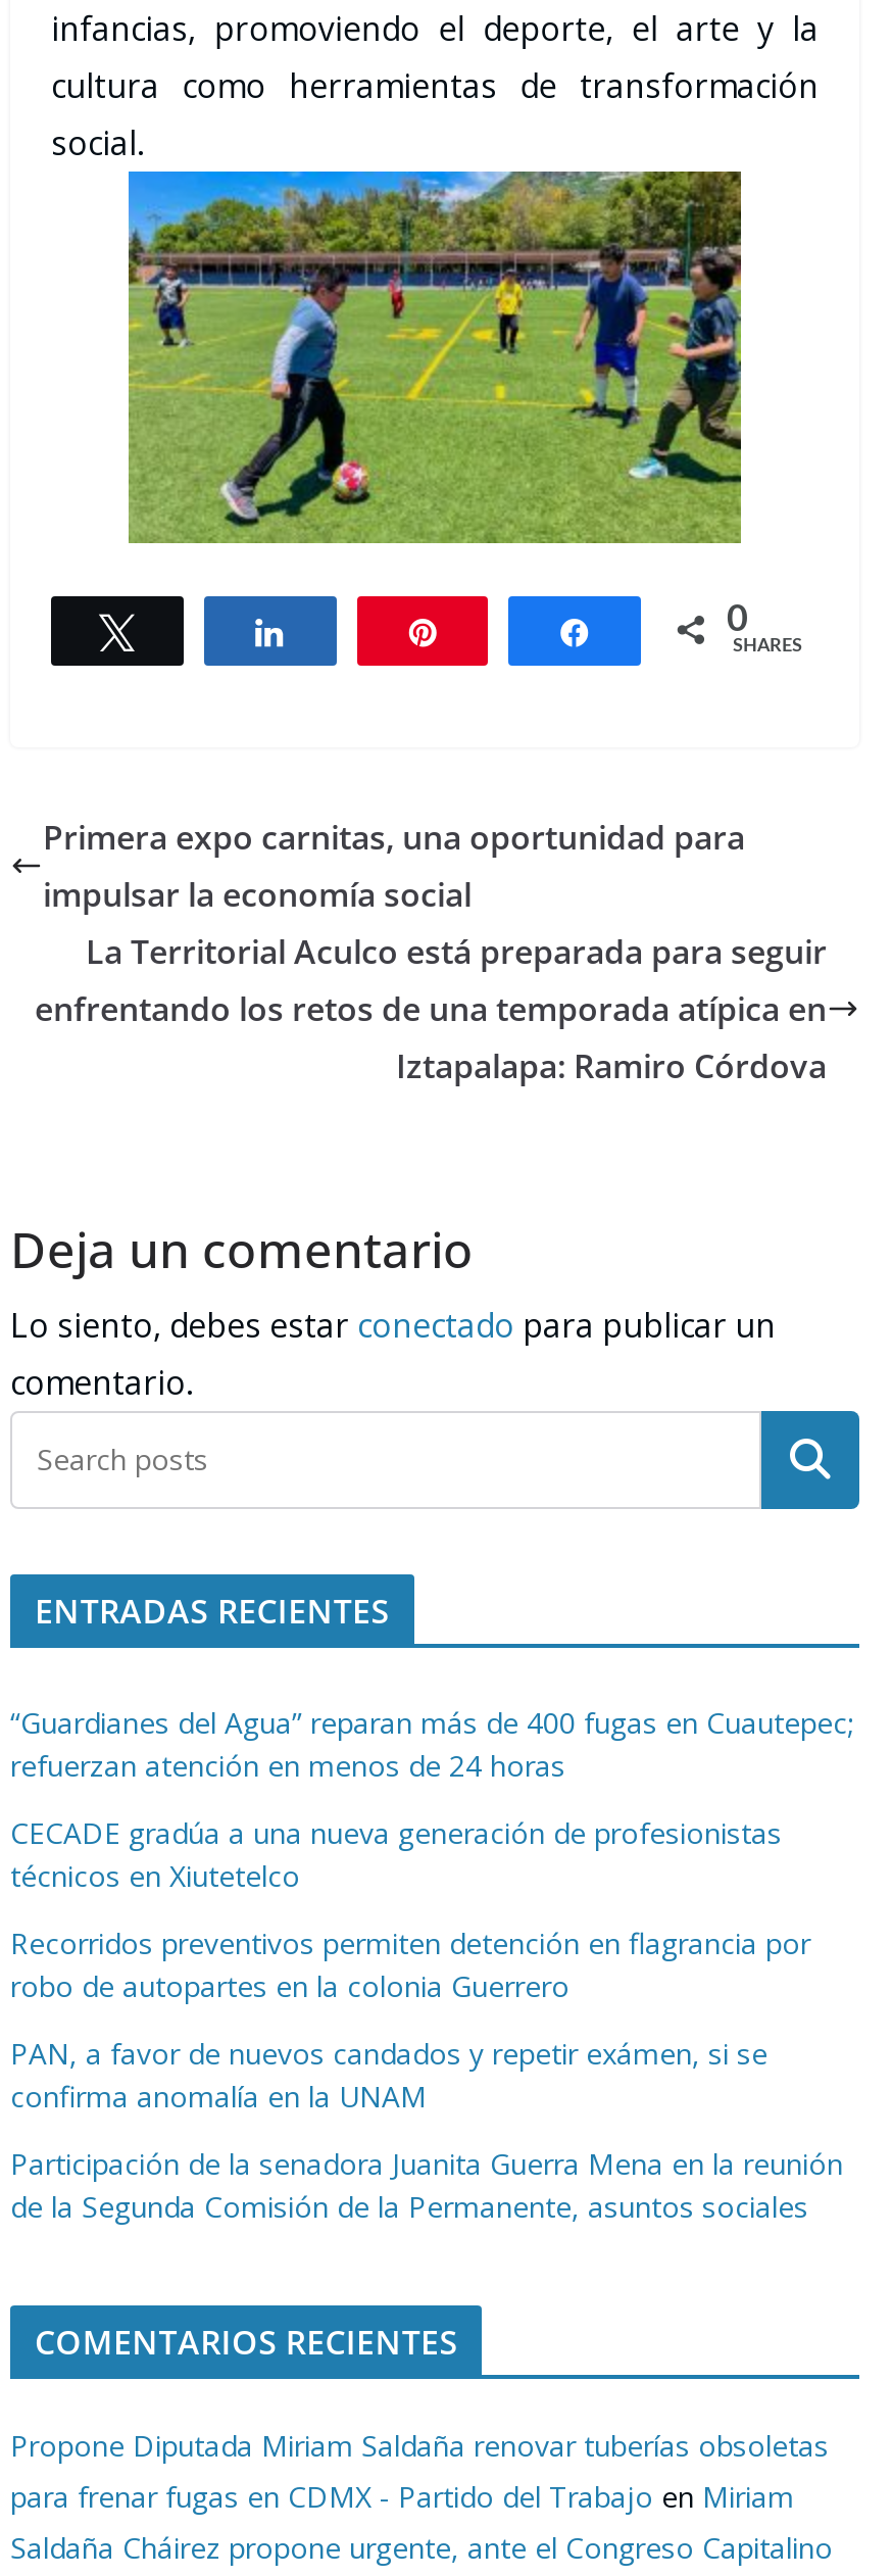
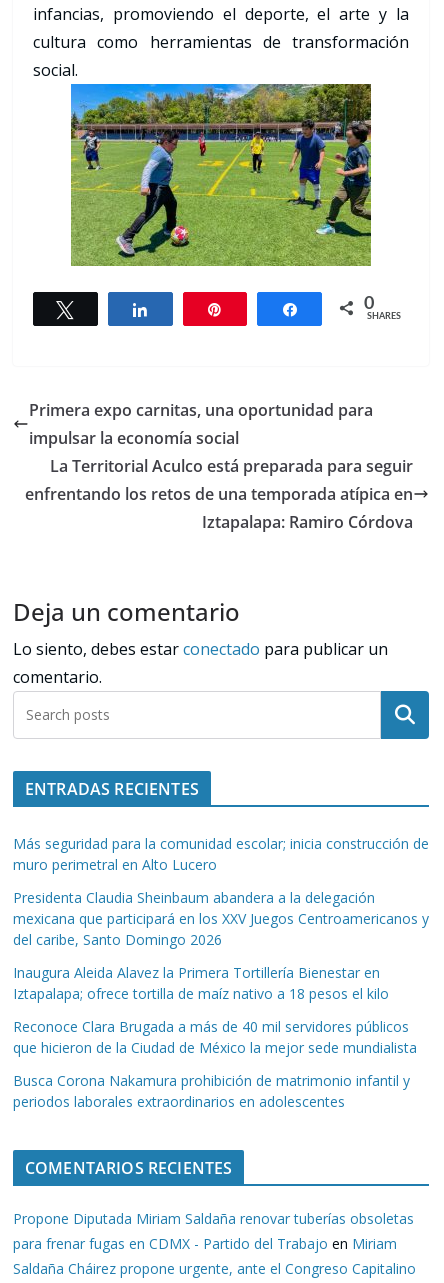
[10,1704,853,1786] “Guardianes del Agua” reparan más de 400 fugas en Cuautepec; | refuerzan atención en menos de 24 horas -> [13,834,429,874] Más seguridad para la comunidad escolar; inicia construcción de | muro perimetral en Alto Lucero
[10,1814,782,1896] CECADE gradúa a una nueva generación de profesionistas | técnicos en Xiutetelco -> [13,888,429,949] Presidenta Claudia Sheinbaum abandera a la delegación | mexicana que participará en los XXV Juegos Centroamericanos y | del caribe, Santo Domingo 2026
[10,1924,810,2006] Recorridos preventivos permiten detención en flagrancia por | robo de autopartes en la colonia Guerrero -> [13,963,389,1003] Inaugura Aleida Alavez la Primera Tortillería Bienestar en | Iztapalapa; ofrece tortilla de maíz nativo a 18 pesos el kilo
[10,2035,767,2116] PAN, a favor de nuevos candados y repetir exámen, si se | confirma anomalía en la UNAM -> [13,1017,417,1057] Reconoce Clara Brugada a más de 40 mil servidores públicos | que hicieron de la Ciudad de México la mejor sede mundialista
[10,2145,843,2227] Participación de la senadora Juanita Guerra Mena en la reunión | de la Segunda Comisión de la Permanente, asuntos sociales -> [13,1071,410,1111] Busca Corona Nakamura prohibición de matrimonio infantil y | periodos laborales extraordinarios en adolescentes

